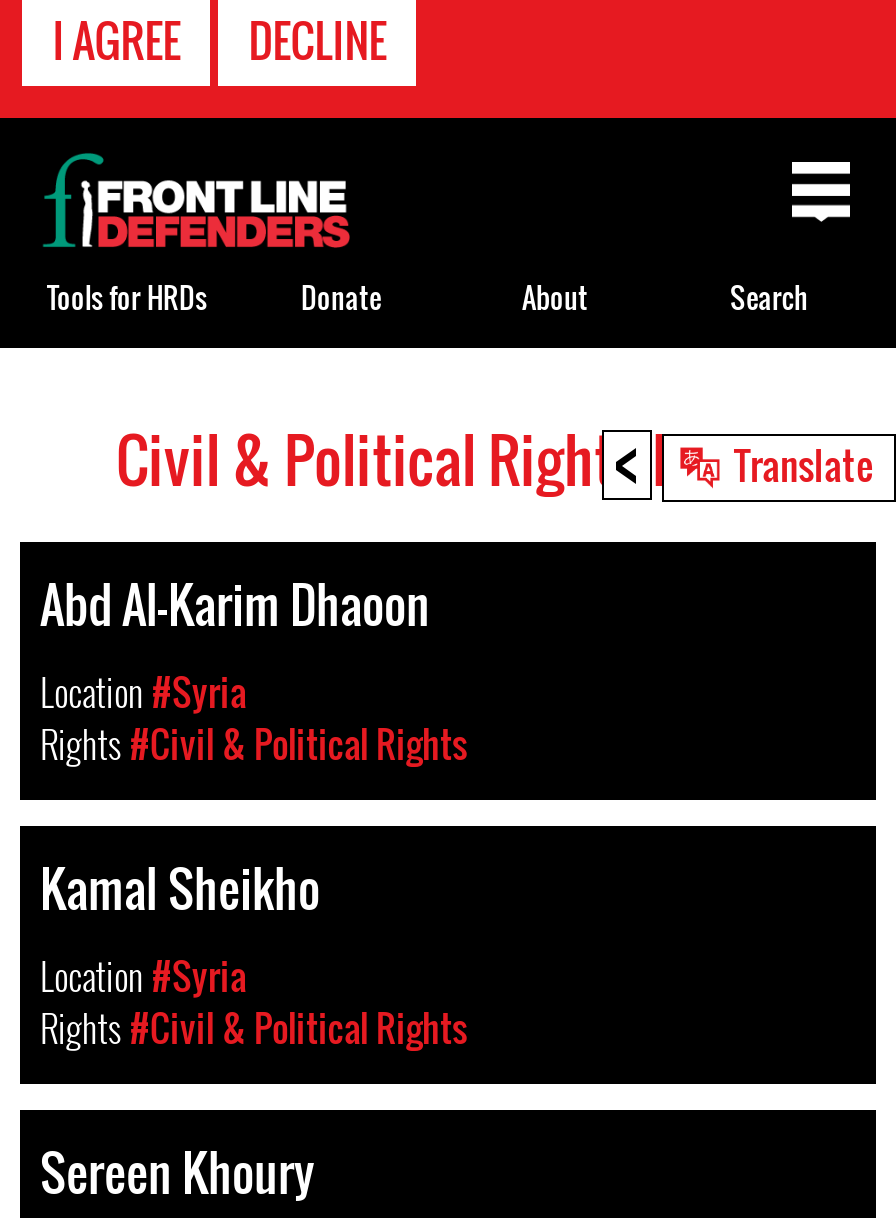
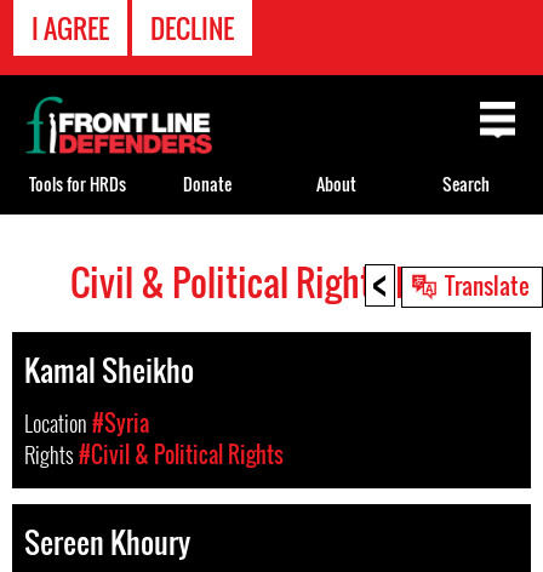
[40,568,468,770] Abd Al-Karim Dhaoon | Location #Syria | Rights #Civil & Political Rights -> none

